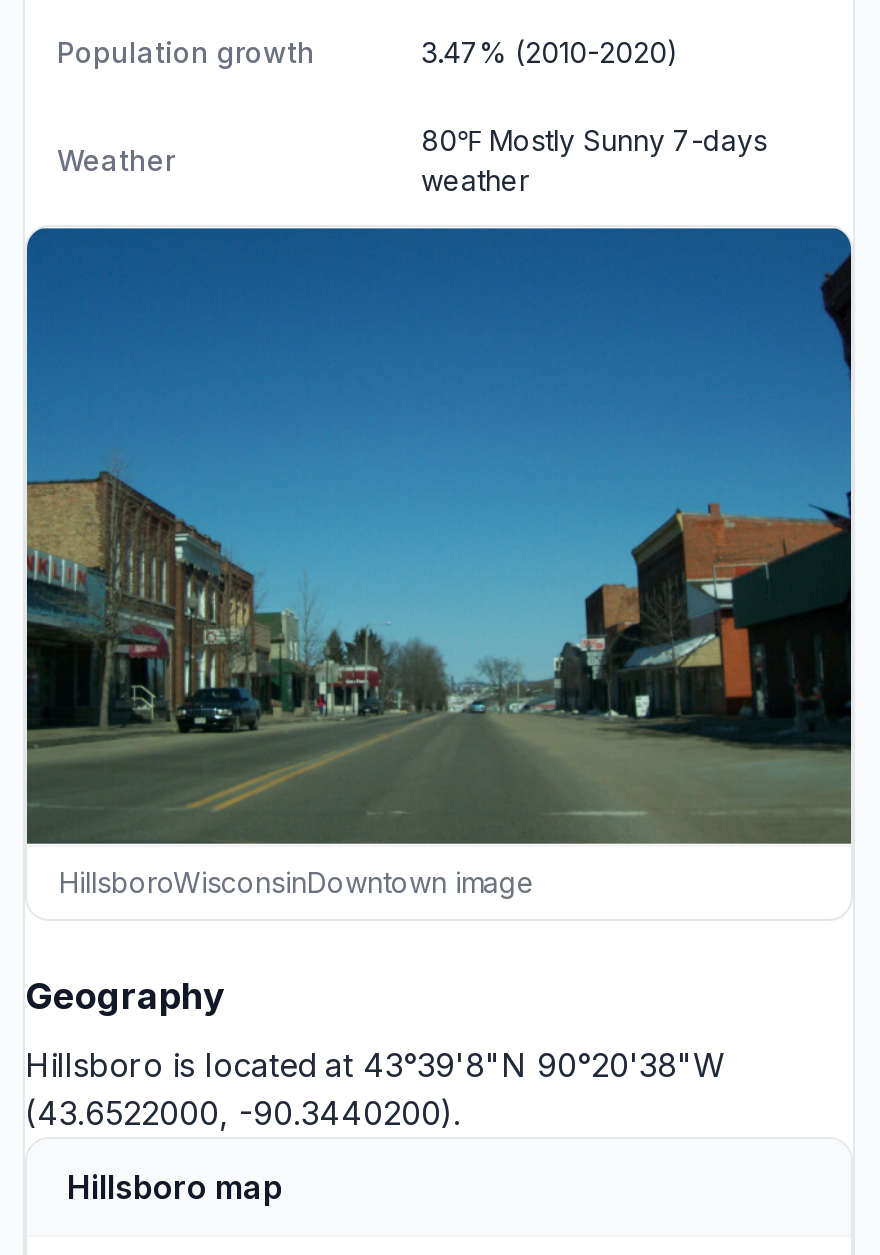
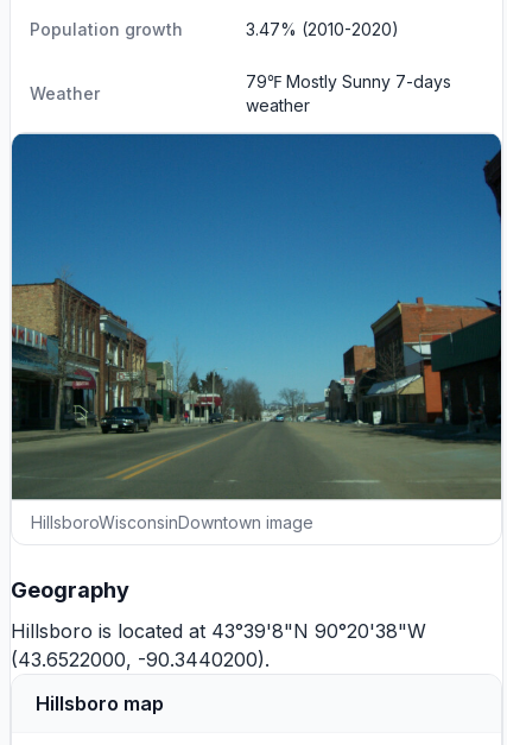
[421,122,767,156] 80℉ Mostly Sunny 7-days -> [246,71,451,91] 79℉ Mostly Sunny 7-days

